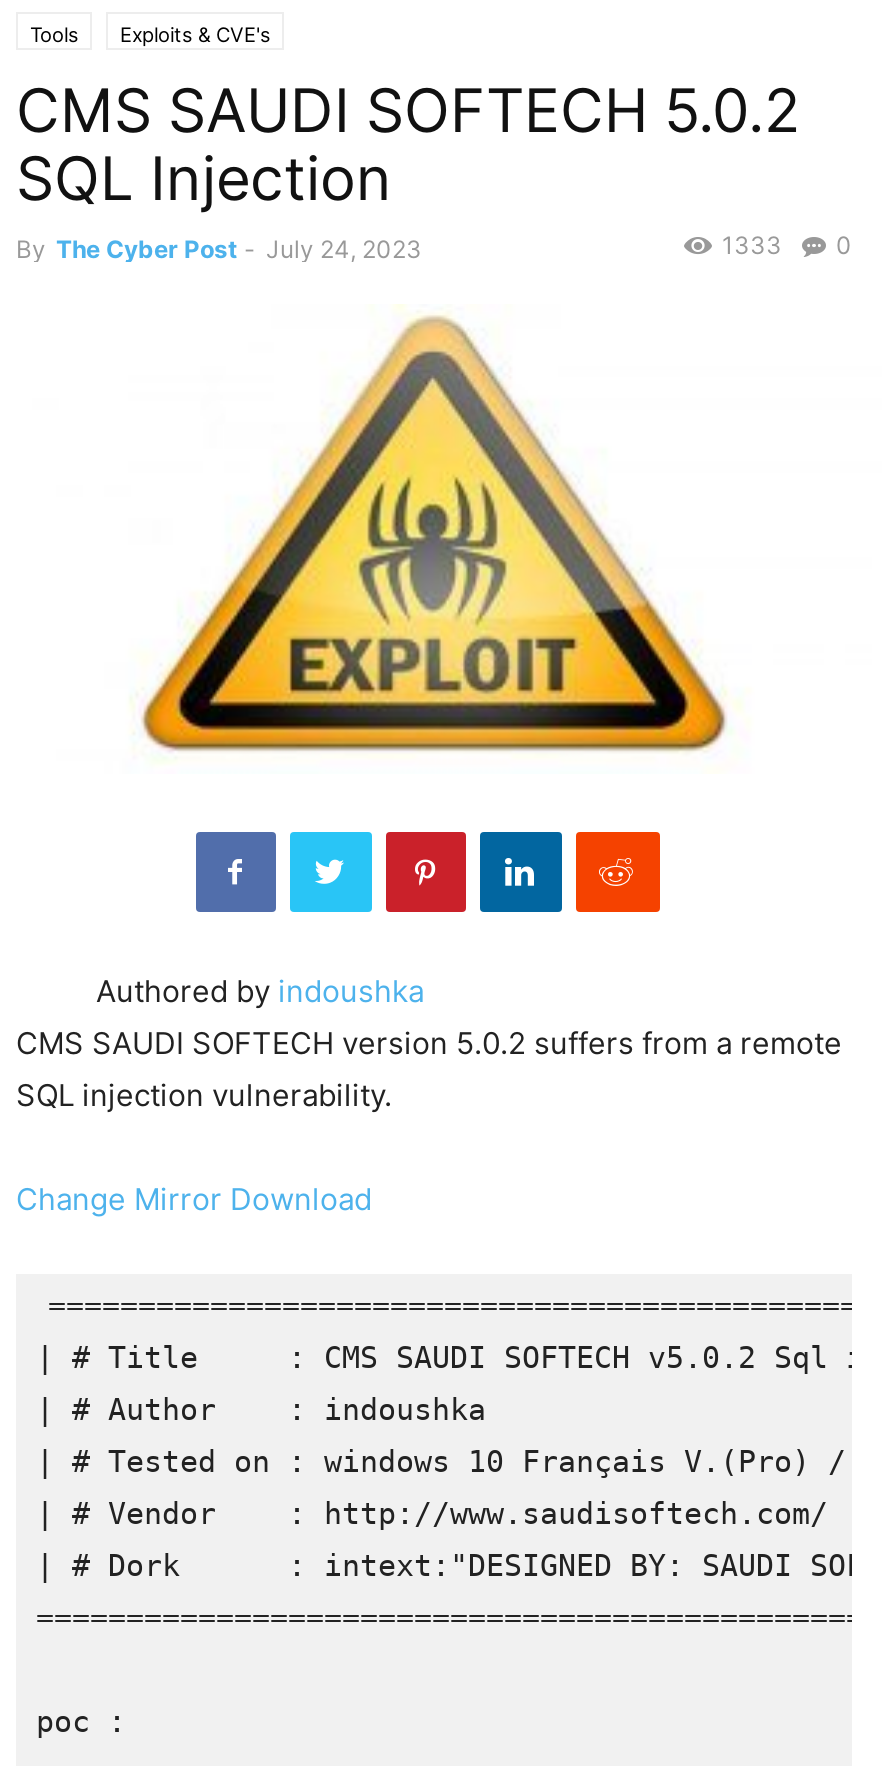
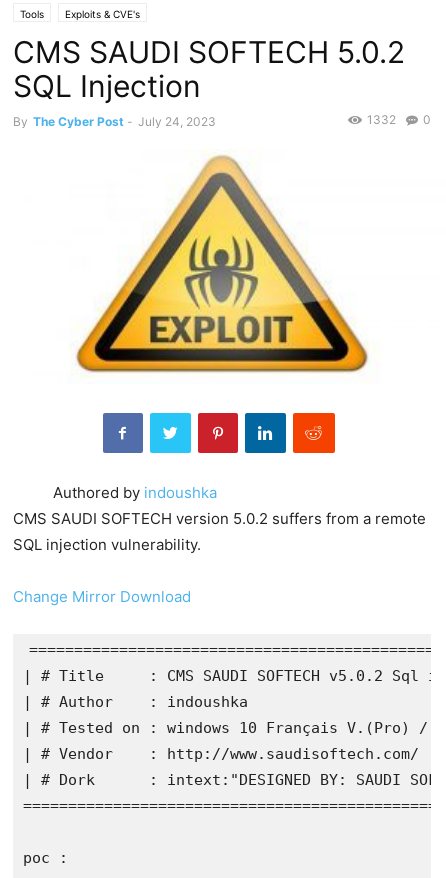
[722,230,852,260] 1333 0 -> [367,112,431,127] 1332 0

